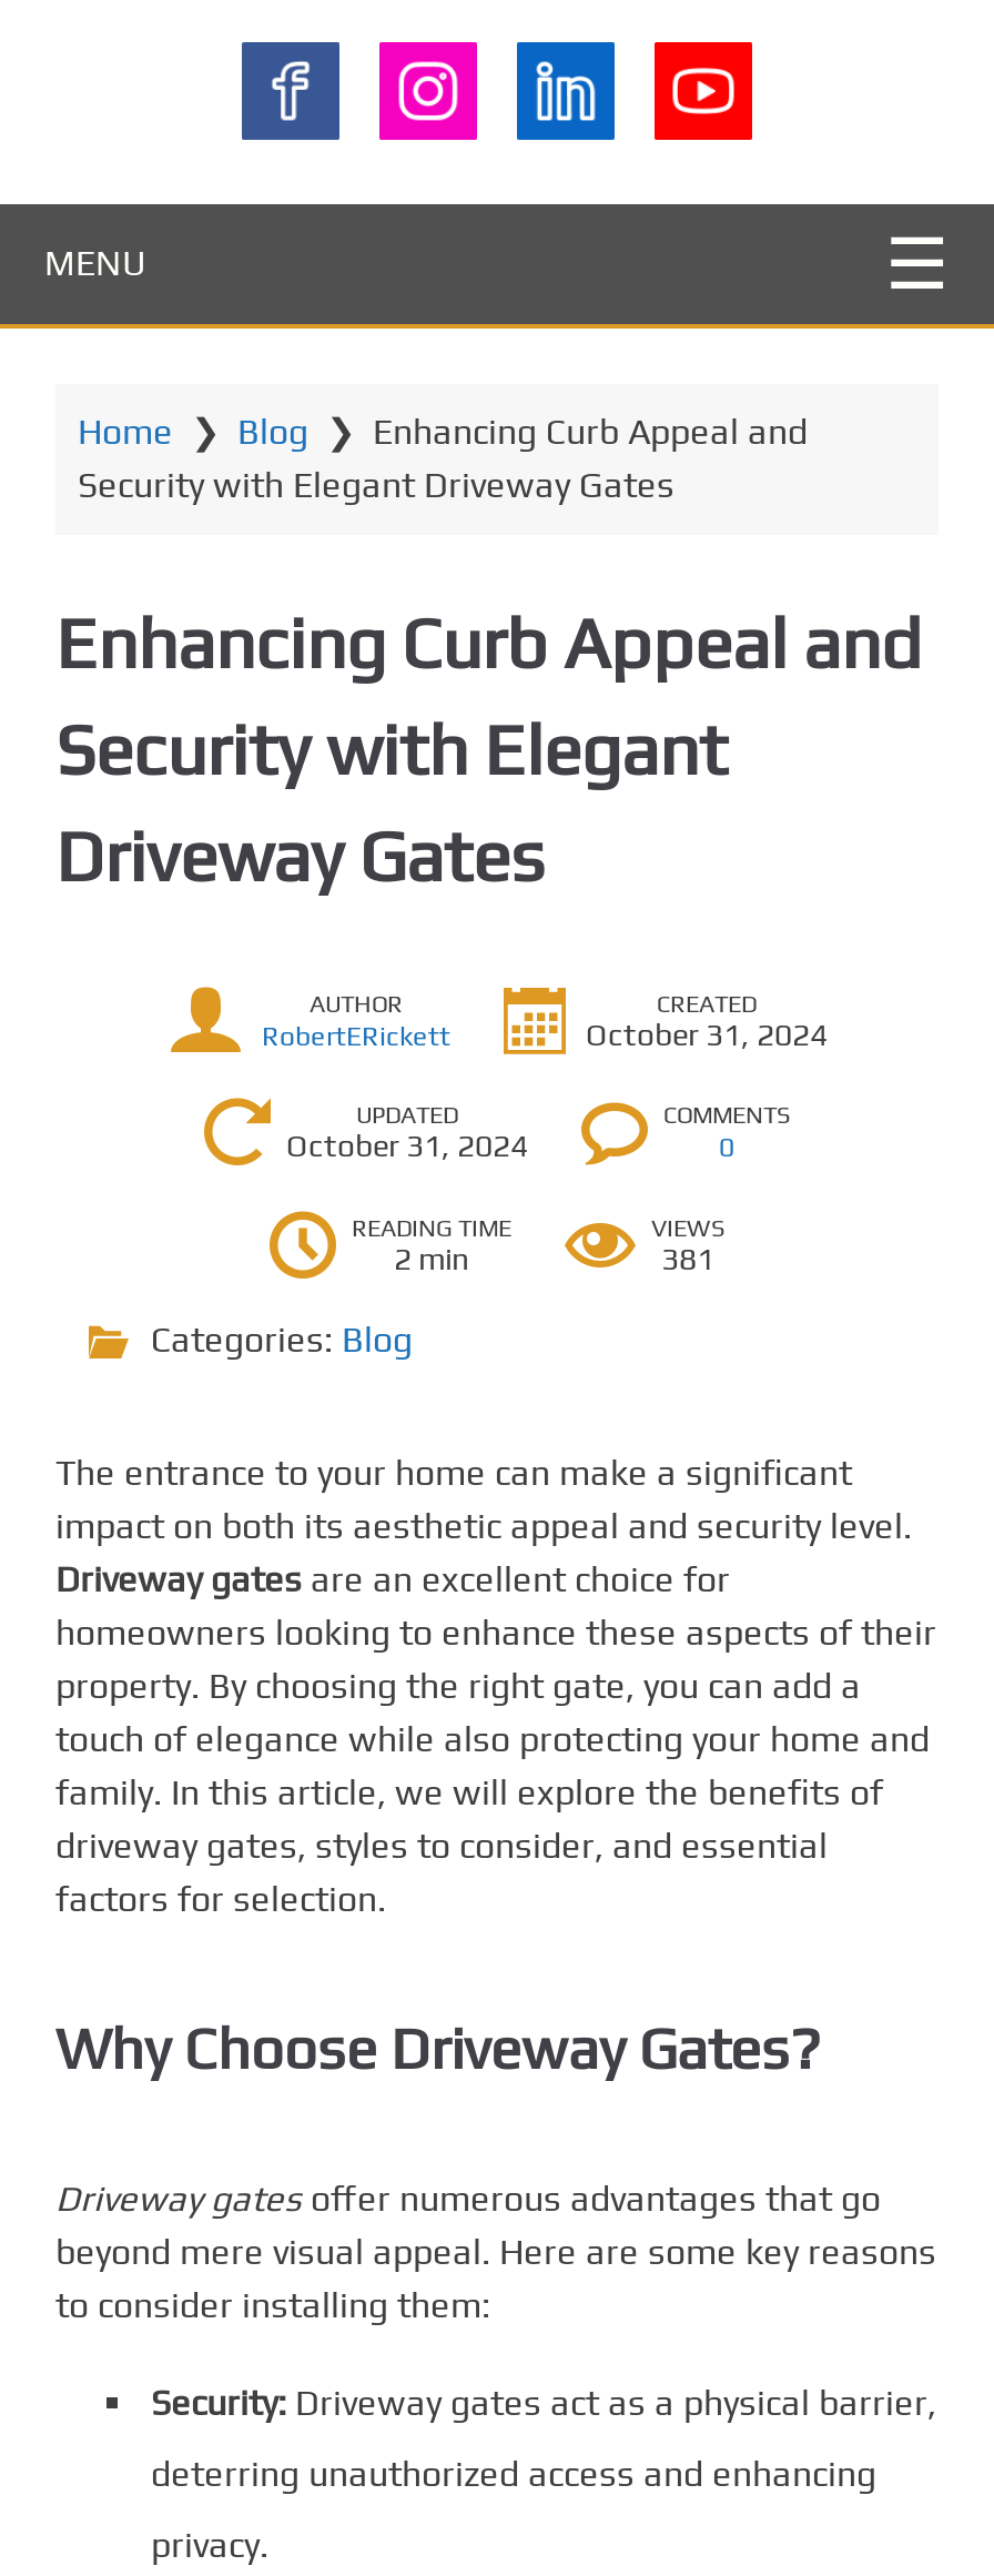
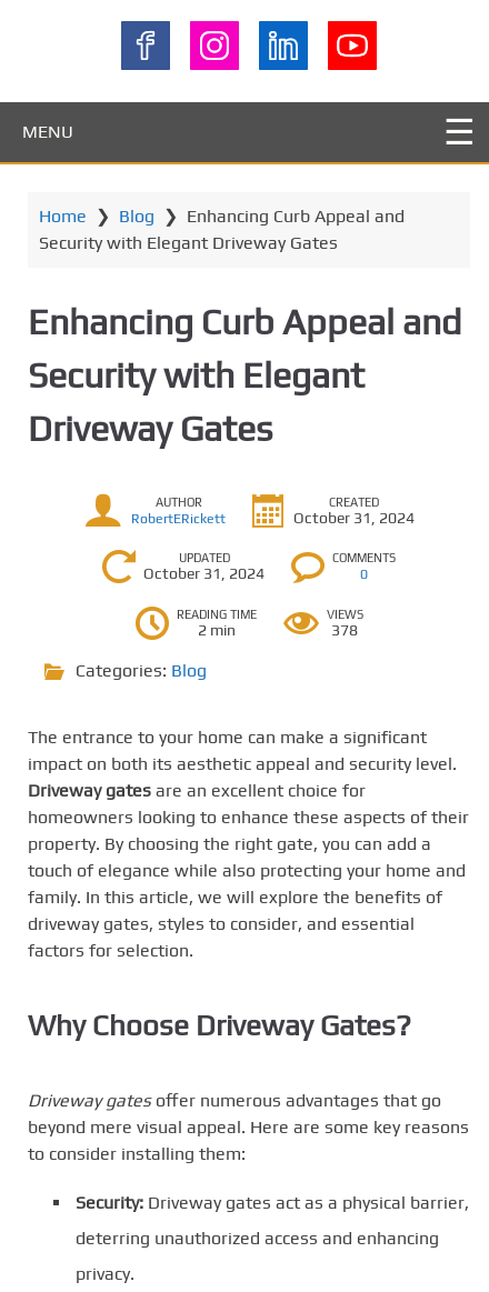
[661,1241,714,1276] 381 -> [331,621,358,639] 378

